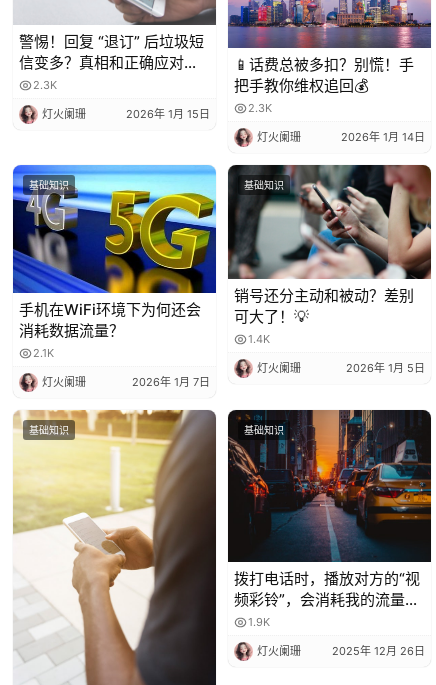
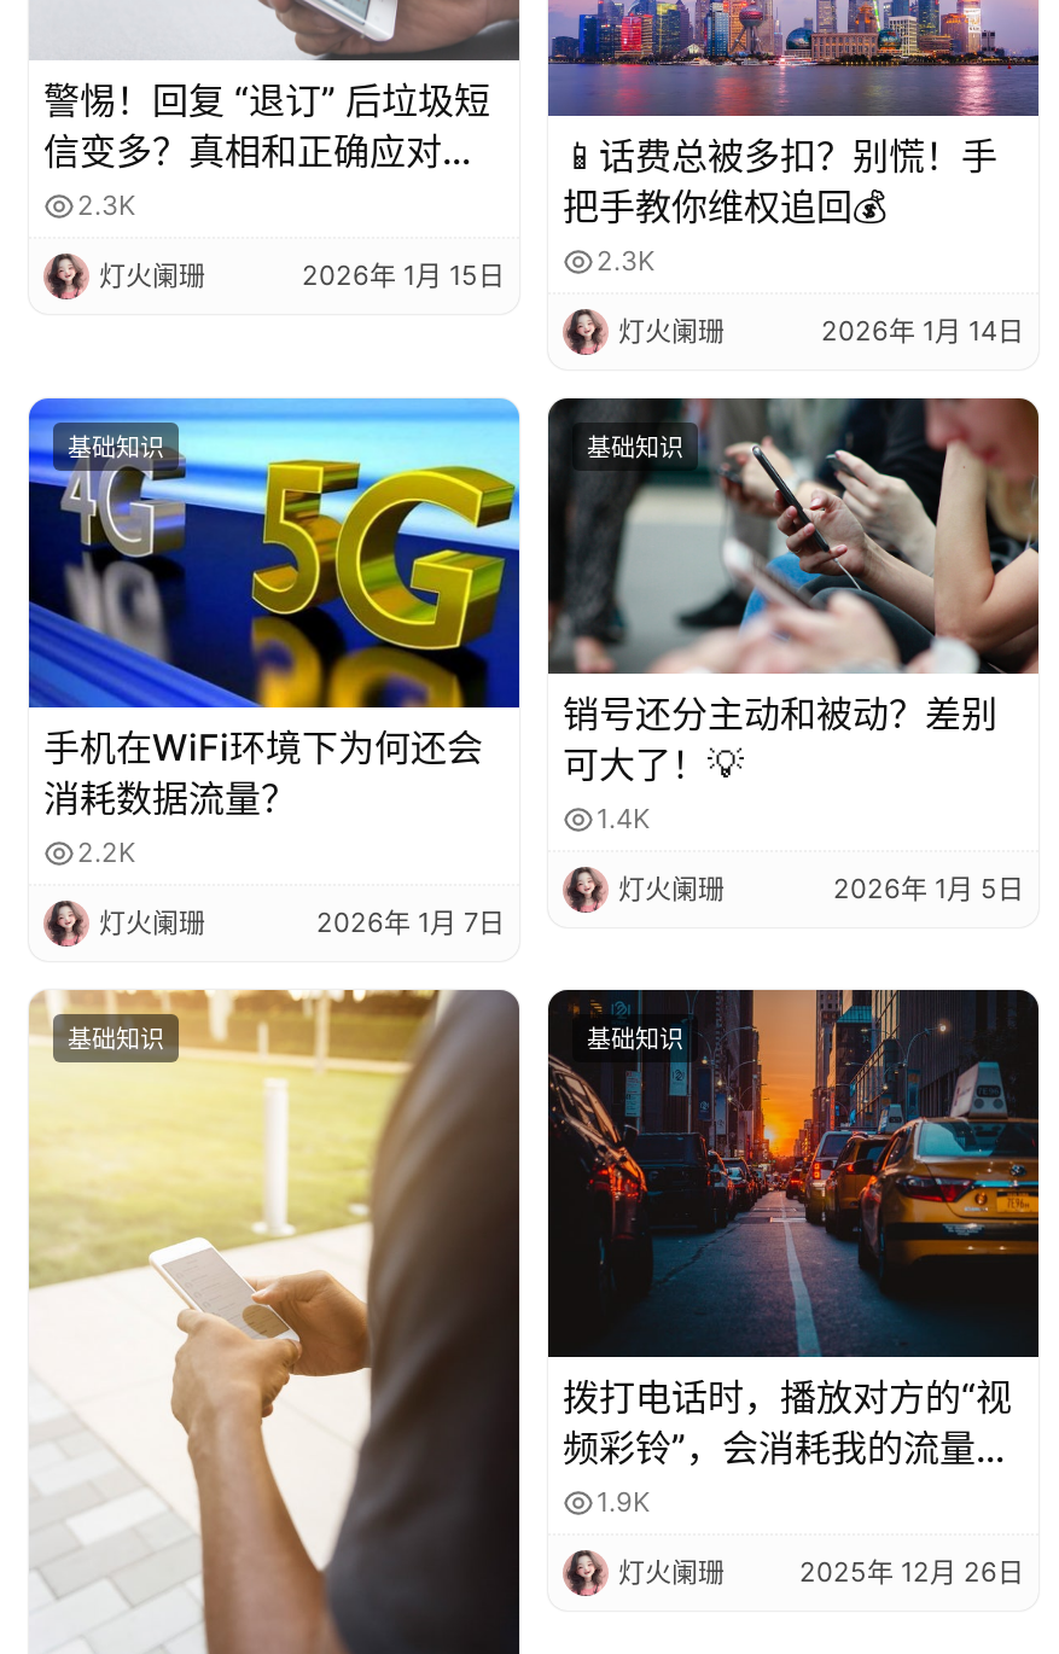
[33,346,54,360] 2.1K -> [77,835,135,869] 2.2K

